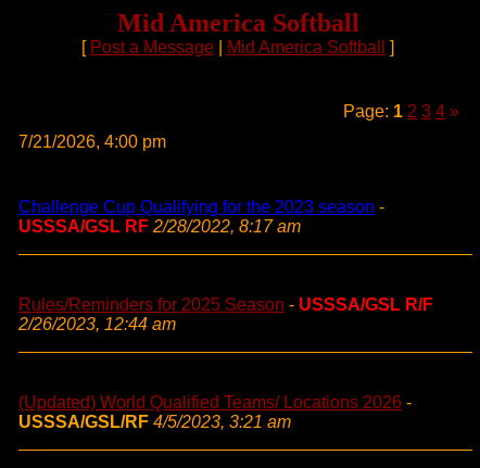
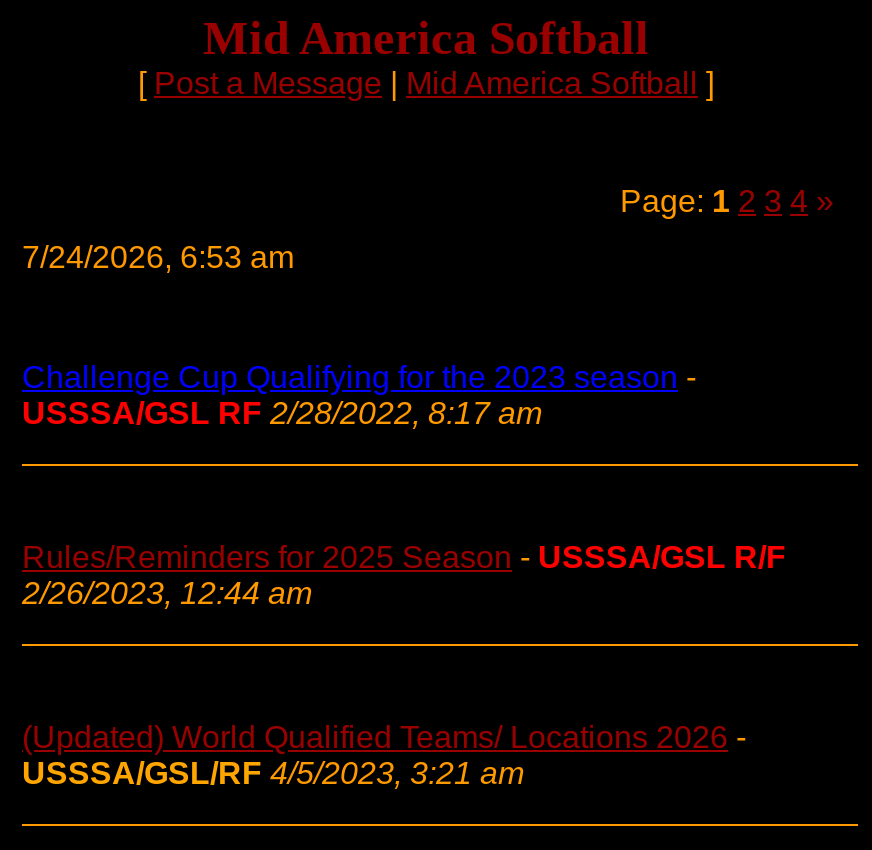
[18,132,175,151] 7/21/2026, 4:00 pm -> [22,240,310,274] 7/24/2026, 6:53 am

